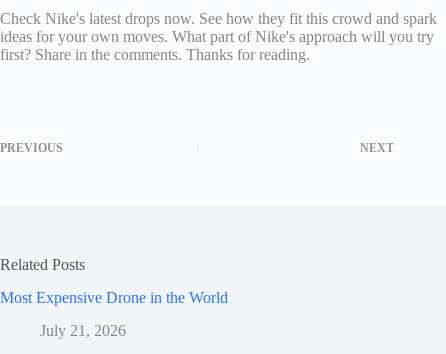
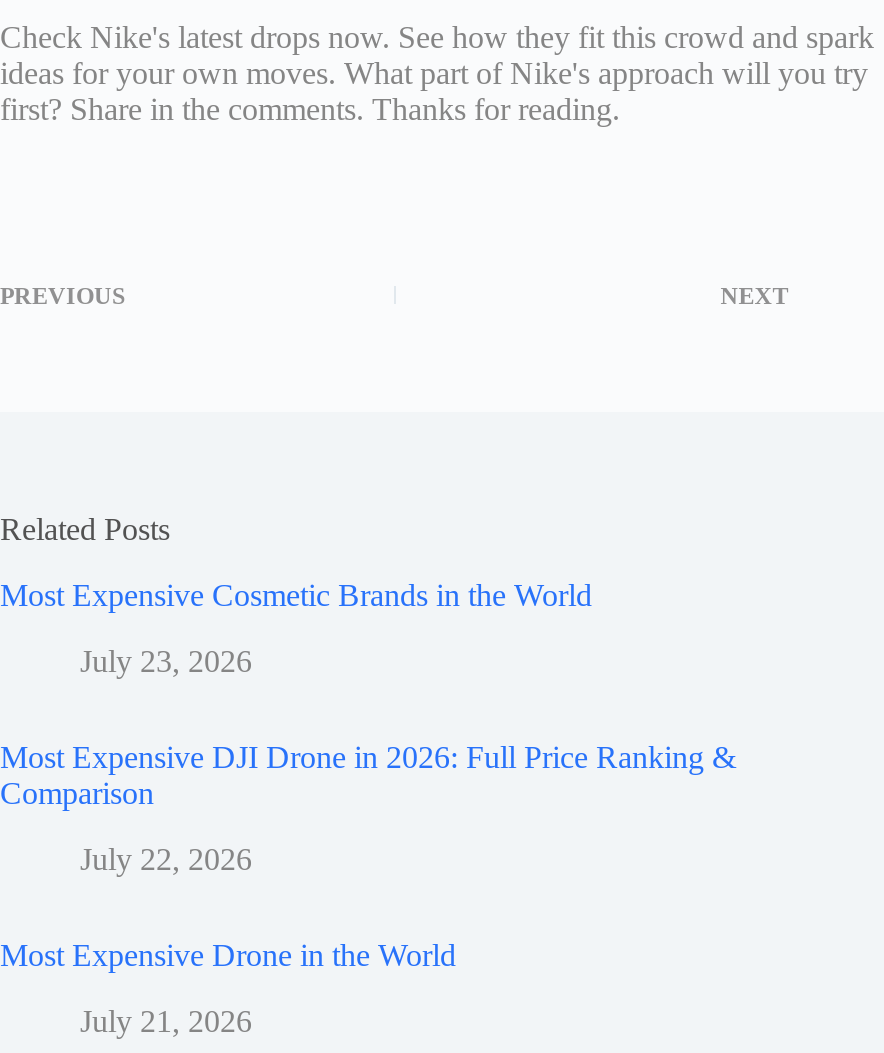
none -> [0,578,736,875] Most Expensive Cosmetic Brands in the World | July 23, 2026 | Most Expensive DJI Drone in 2026: Full Price Ranking & | Comparison | July 22, 2026

